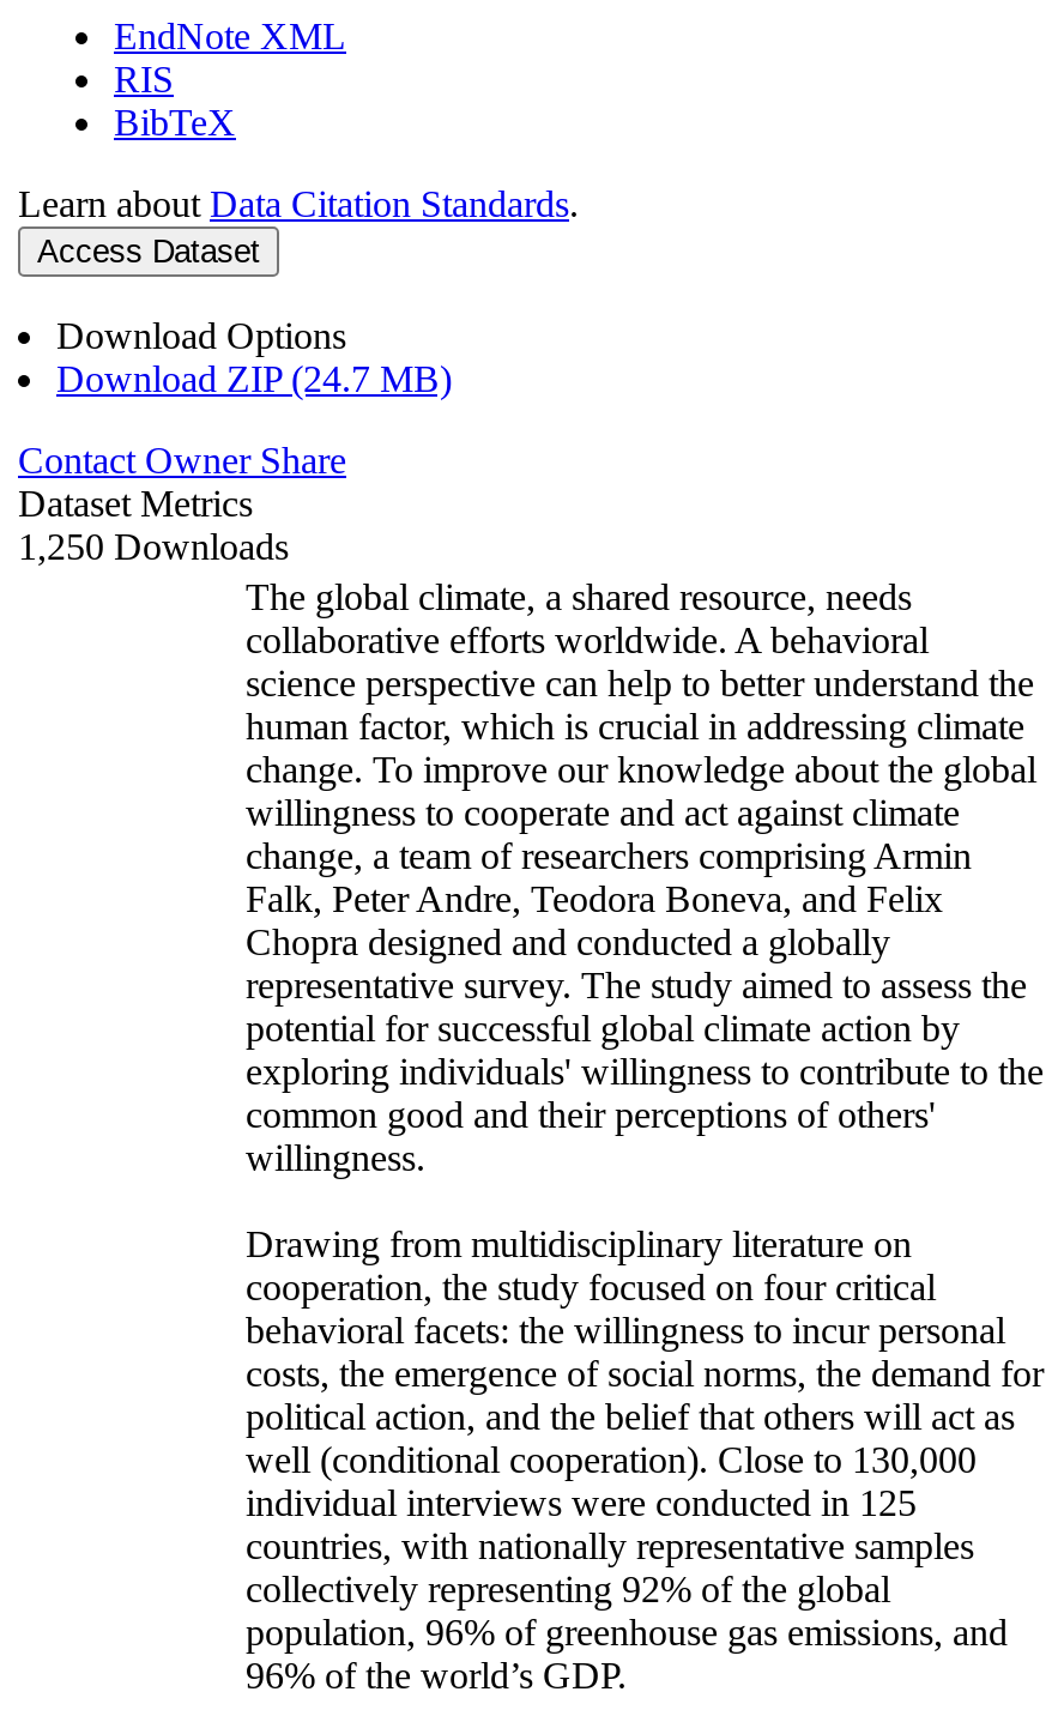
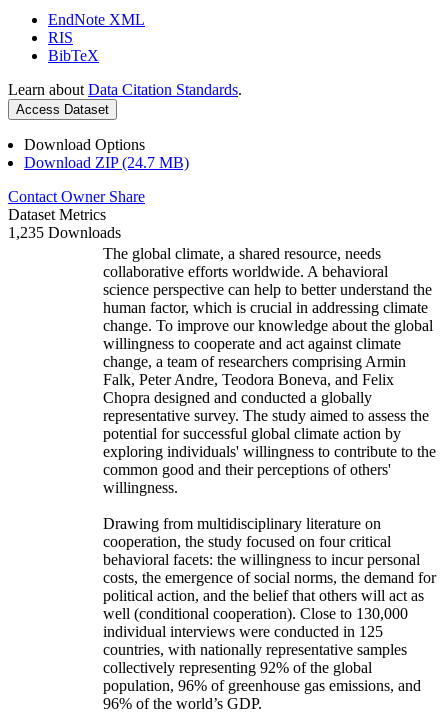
[18,527,289,568] 1,250 Downloads -> [8,224,121,241] 1,235 Downloads

